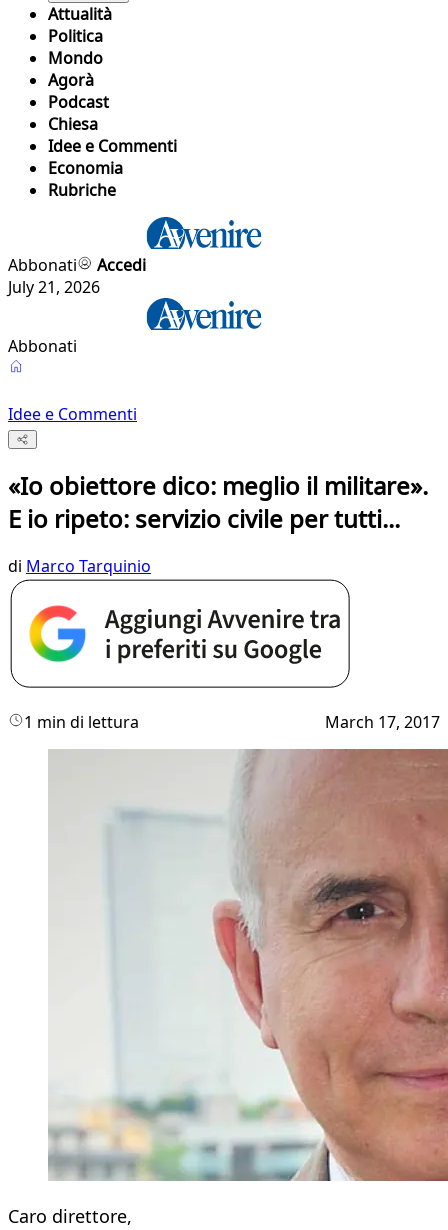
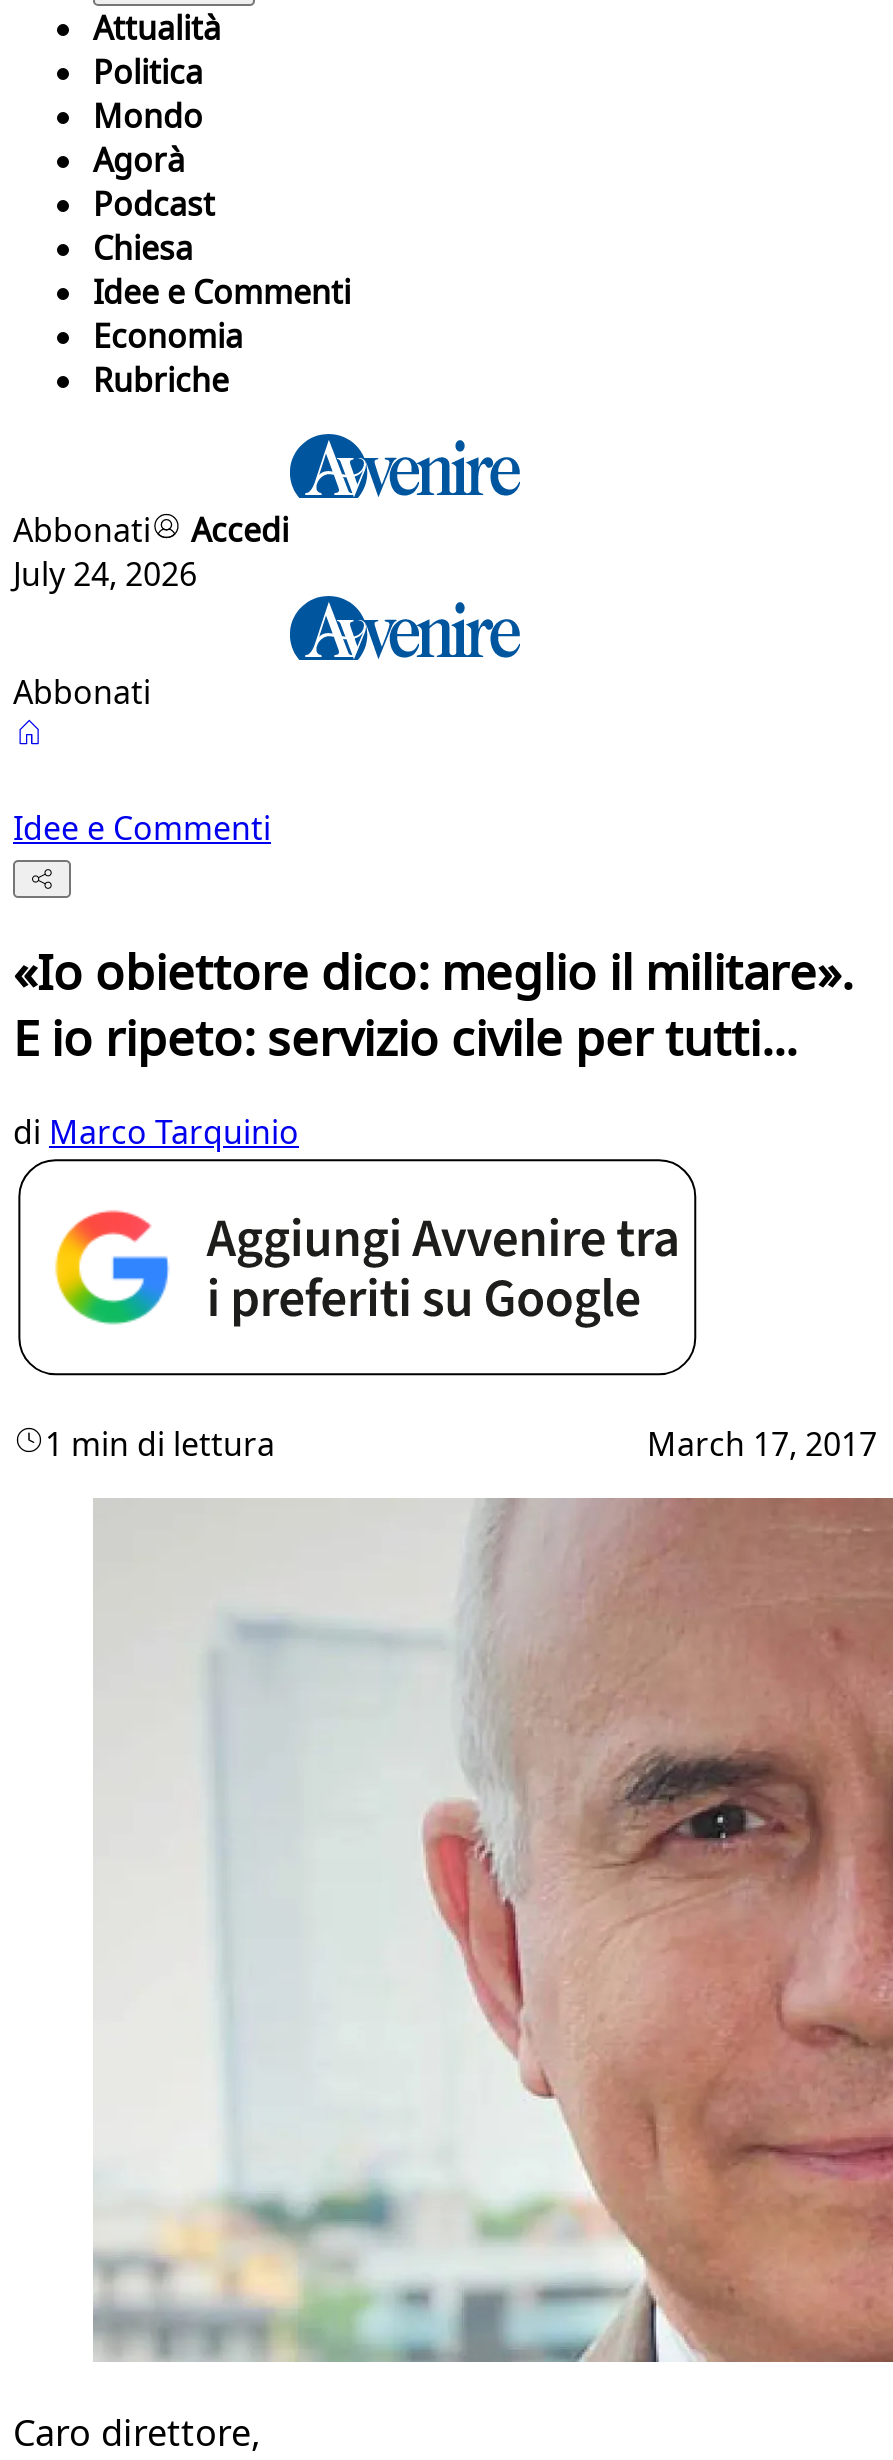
[8,276,100,298] July 21, 2026 -> [13,552,197,596] July 24, 2026

